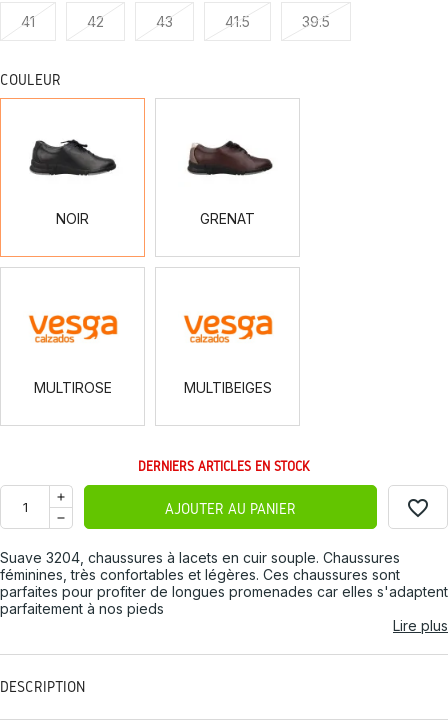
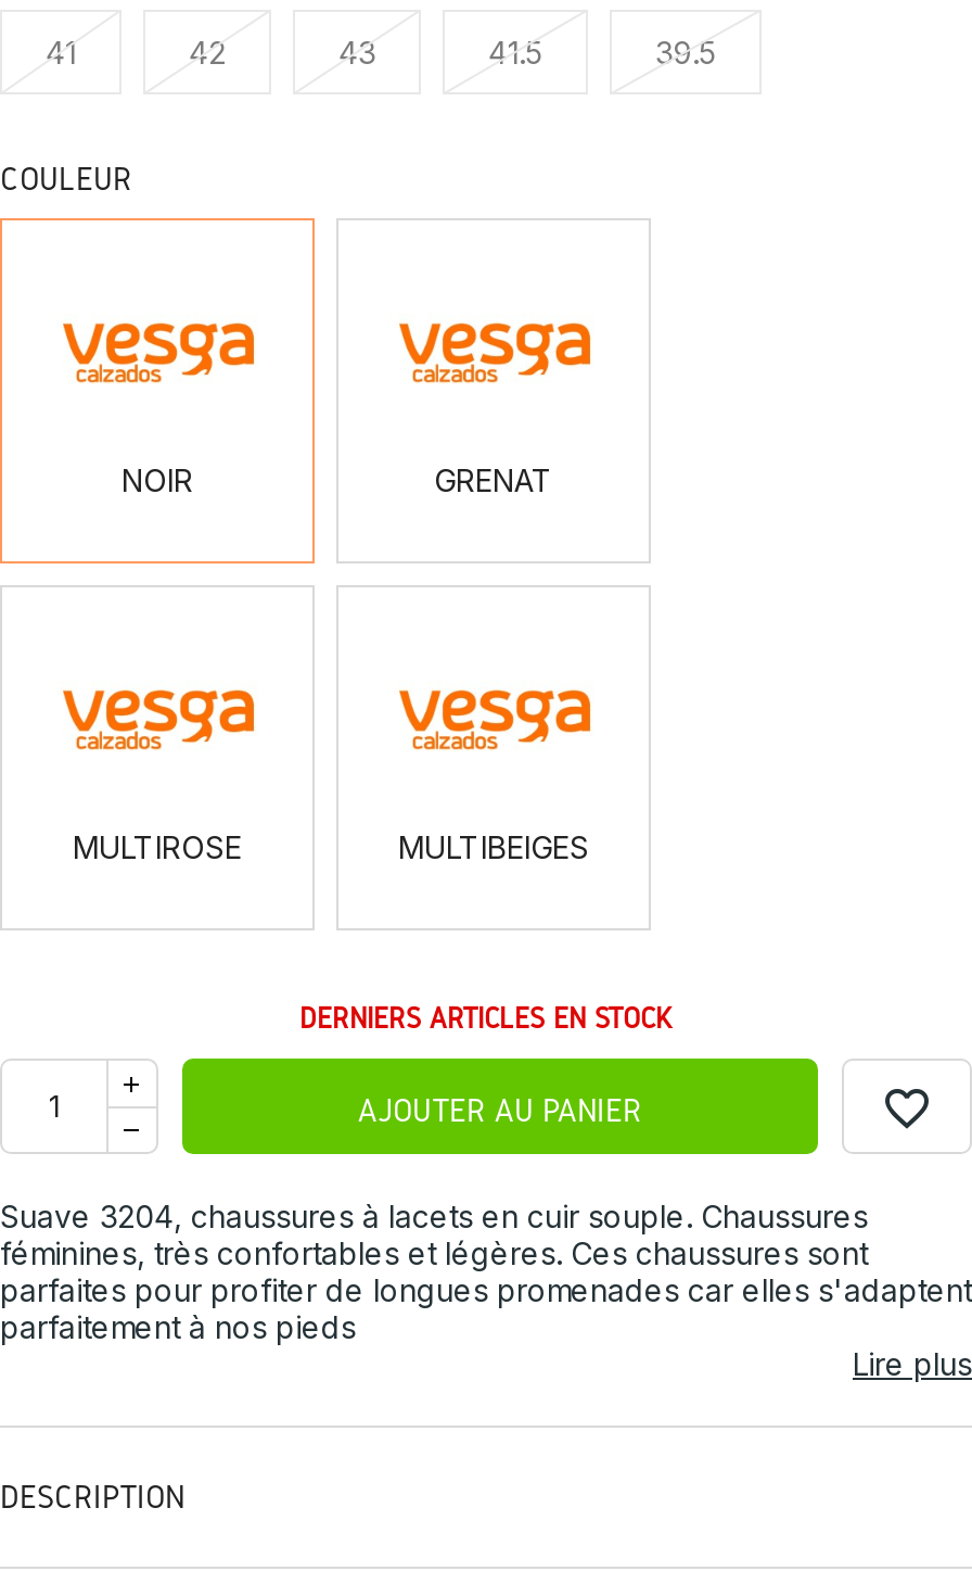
[29,139,117,177] [image] -> [61,309,256,385] [image]
[185,140,273,176] [image] -> [397,312,592,385] [image]

